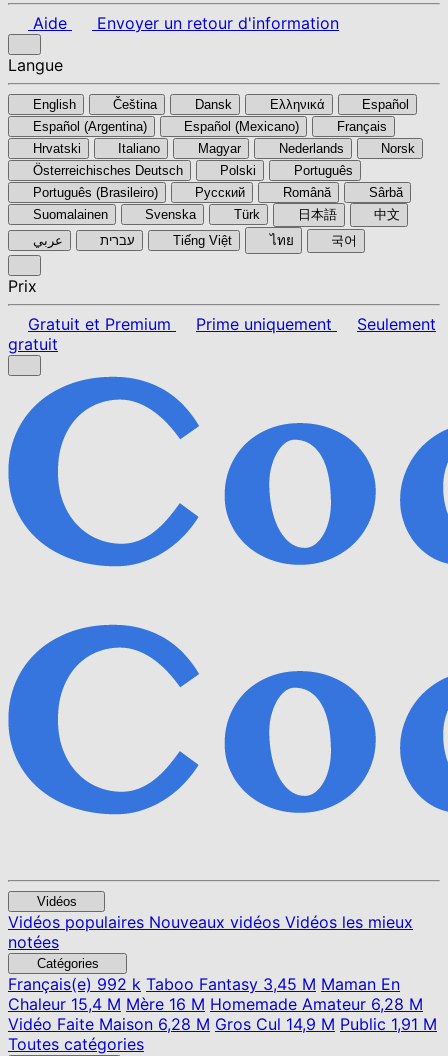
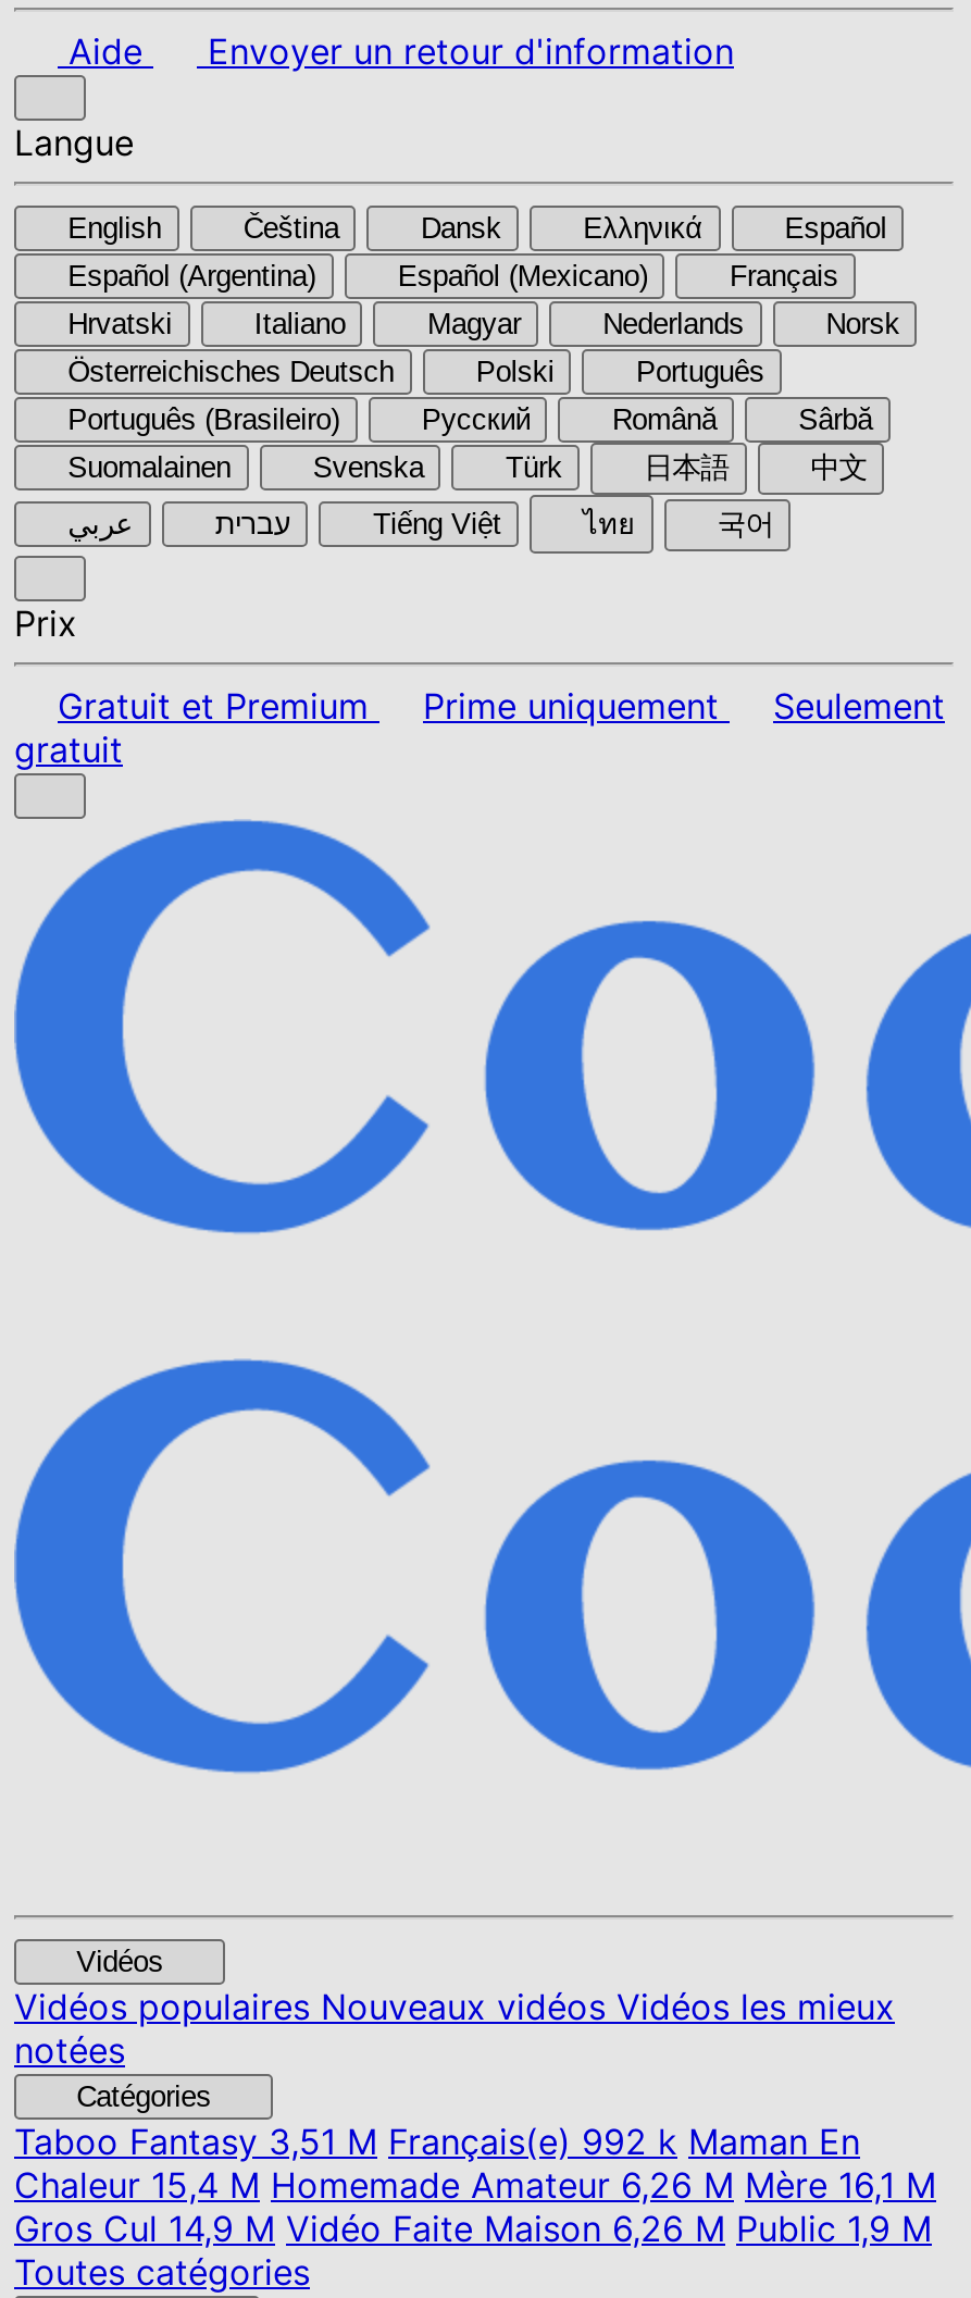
[8,974,400,994] Français(e)992 k Taboo Fantasy 3,45 M Maman En -> [14,2120,860,2163] Taboo Fantasy3,51 M Français(e) 992 k Maman En
[8,994,423,1014] Chaleur 15,4 M Mère 16 M Homemade Amateur 6,28 M -> [14,2163,936,2207] Chaleur 15,4 M Homemade Amateur 6,26 M Mère 16,1 M
[8,1014,437,1034] Vidéo Faite Maison 6,28 M Gros Cul 14,9 M Public 1,91 M -> [14,2207,932,2250] Gros Cul 14,9 M Vidéo Faite Maison 6,26 M Public 1,9 M

